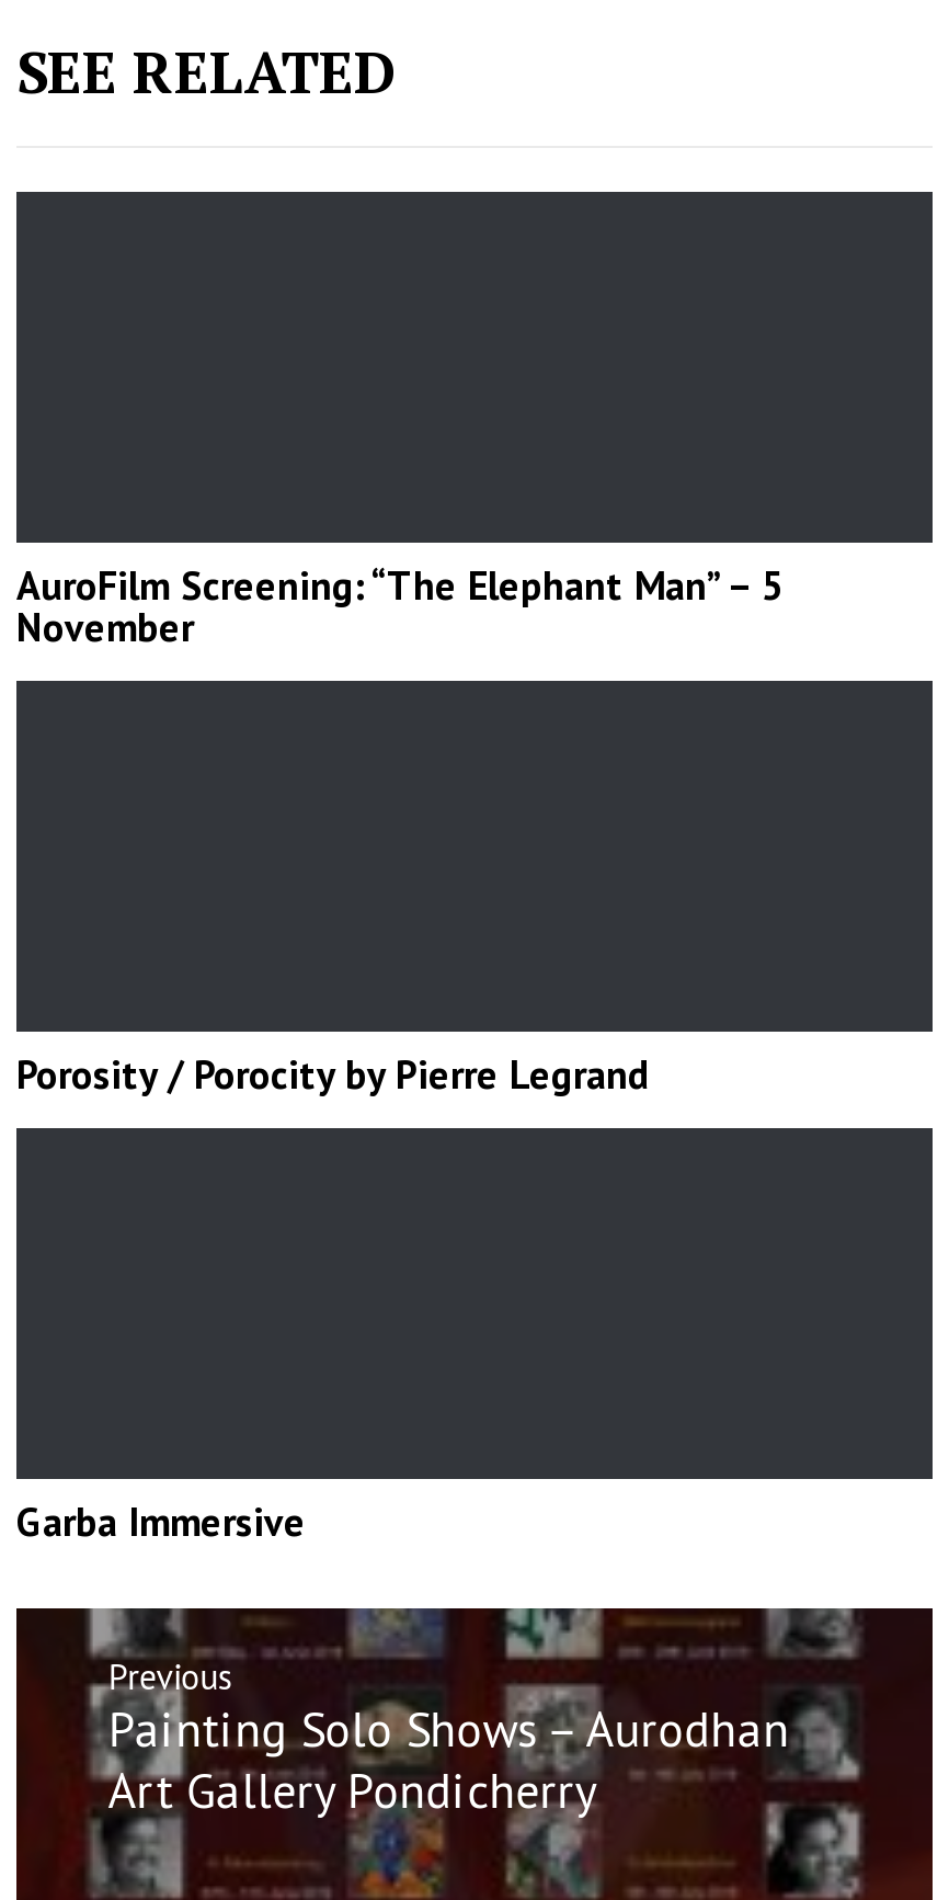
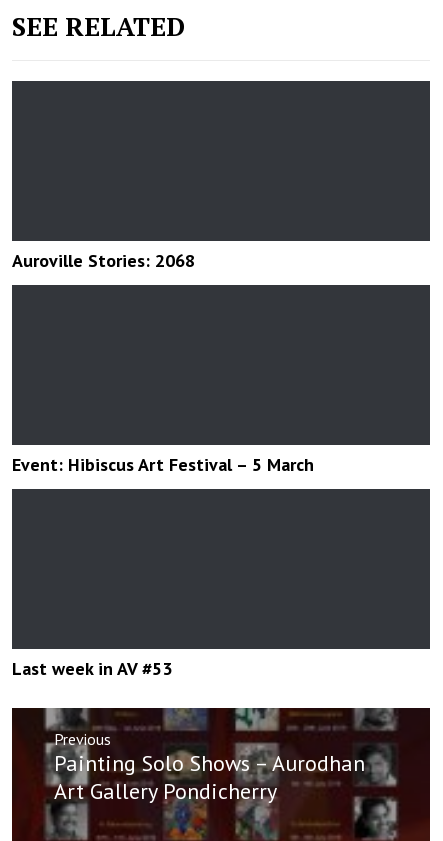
[16,560,784,652] AuroFilm Screening: “The Elephant Man” – 5 | November -> [12,249,195,272] Auroville Stories: 2068
[16,1049,650,1100] Porosity / Porocity by Pierre Legrand -> [12,453,314,476] Event: Hibiscus Art Festival – 5 March
[16,1497,306,1547] Garba Immersive -> [12,657,172,680] Last week in AV #53

